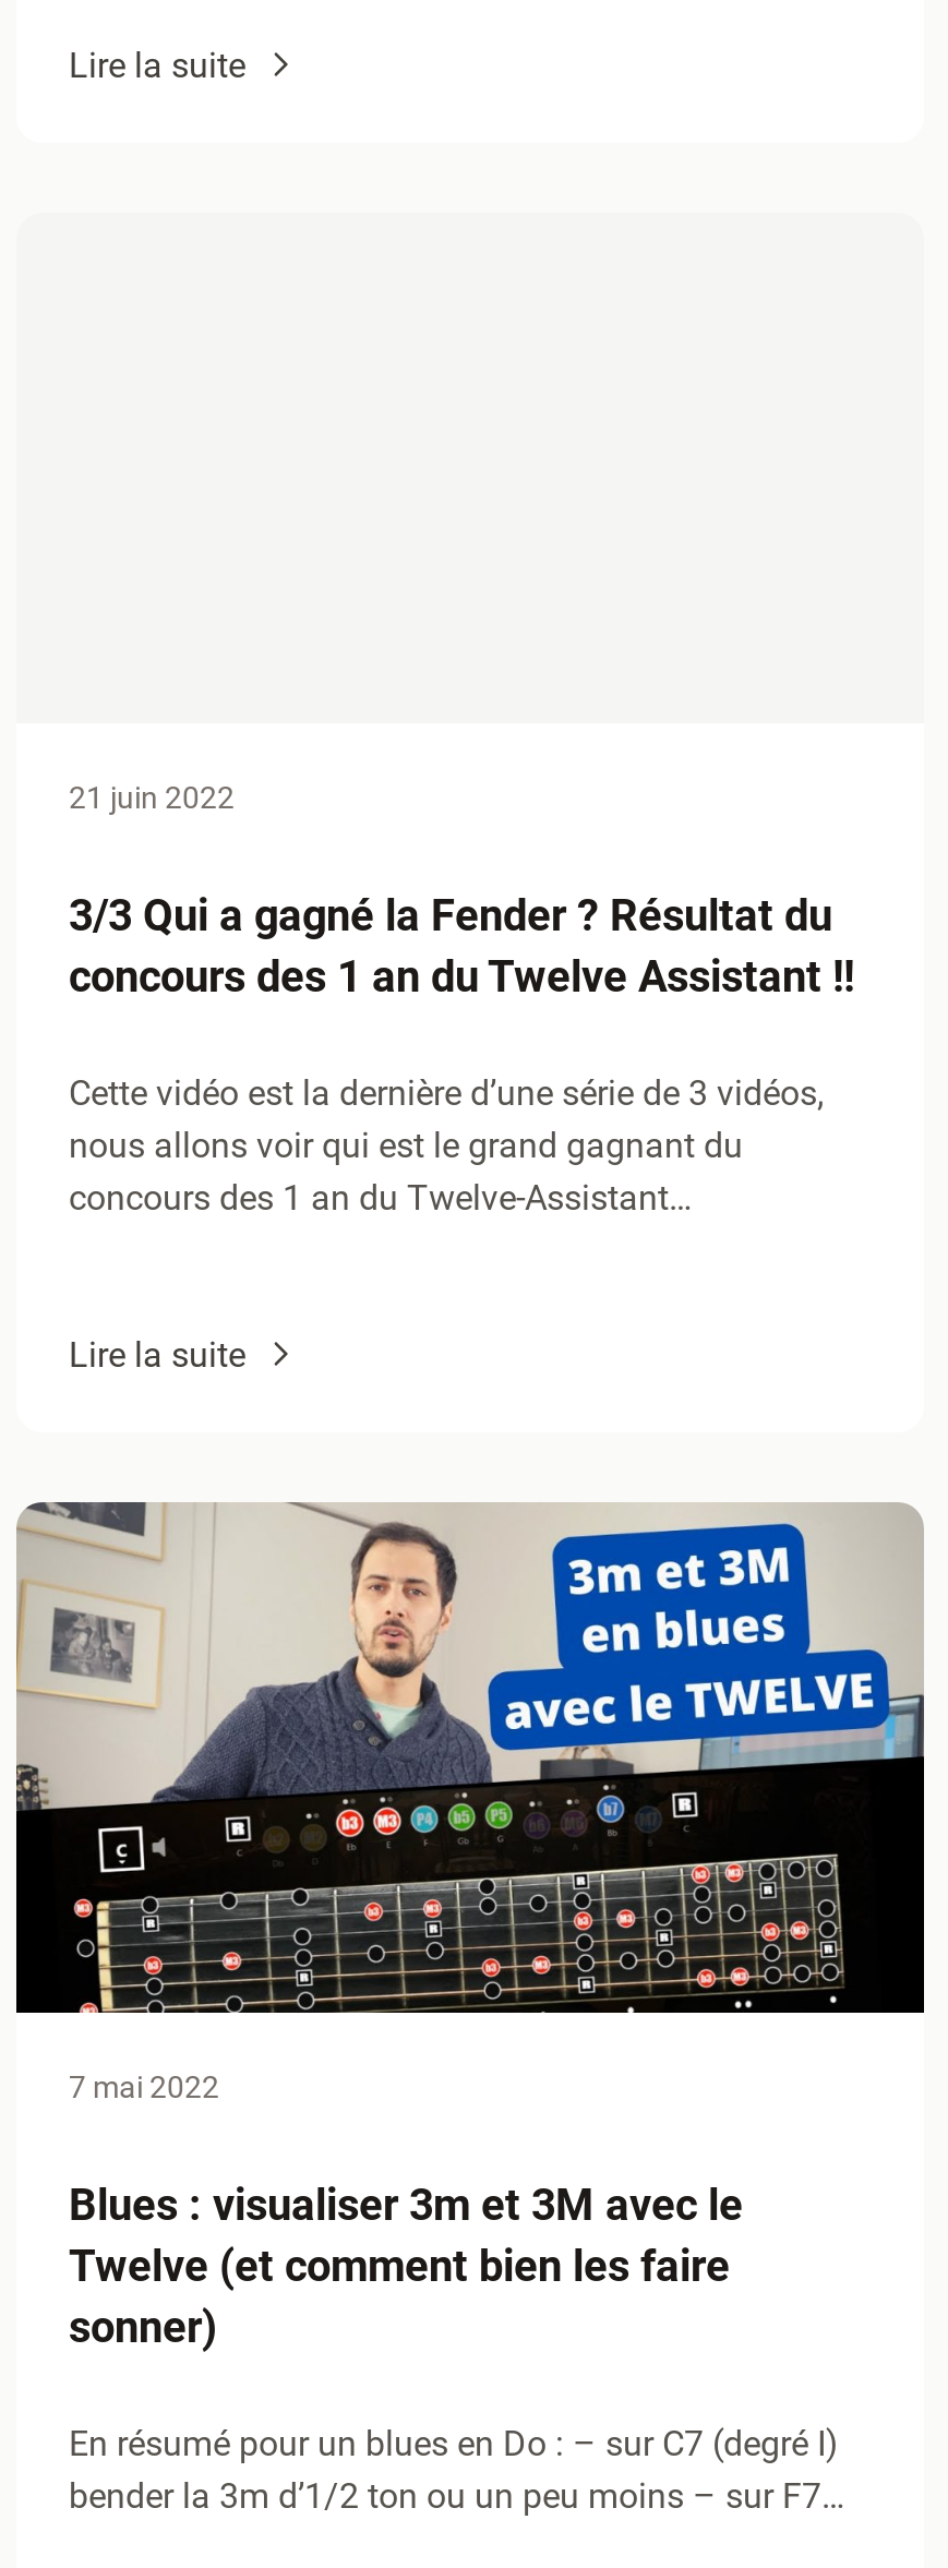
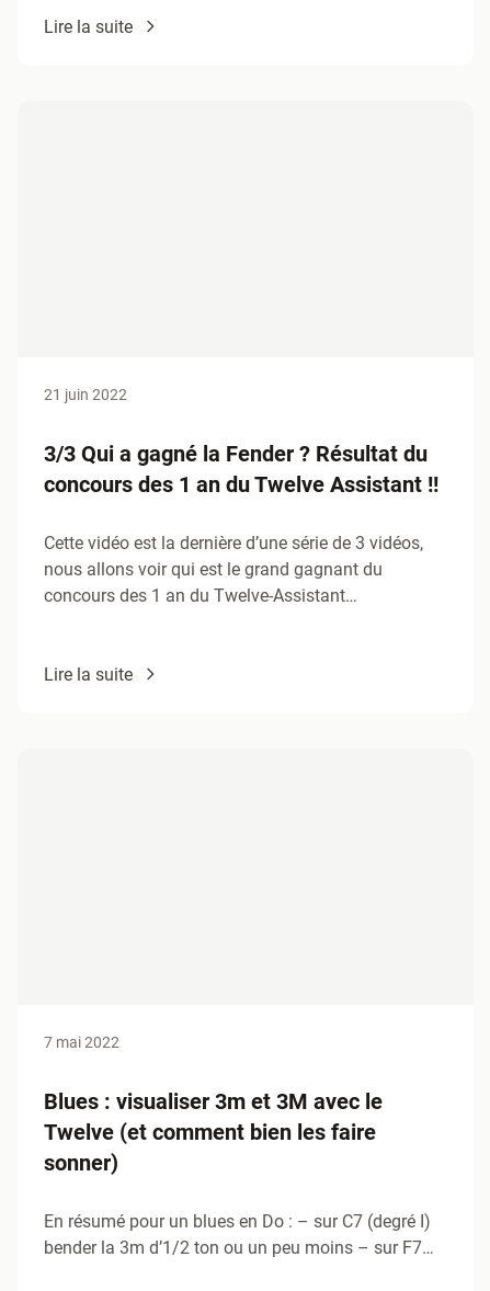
[14,1500,926,2015] [image] -> none

